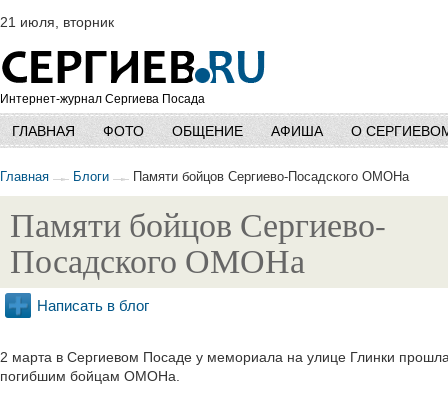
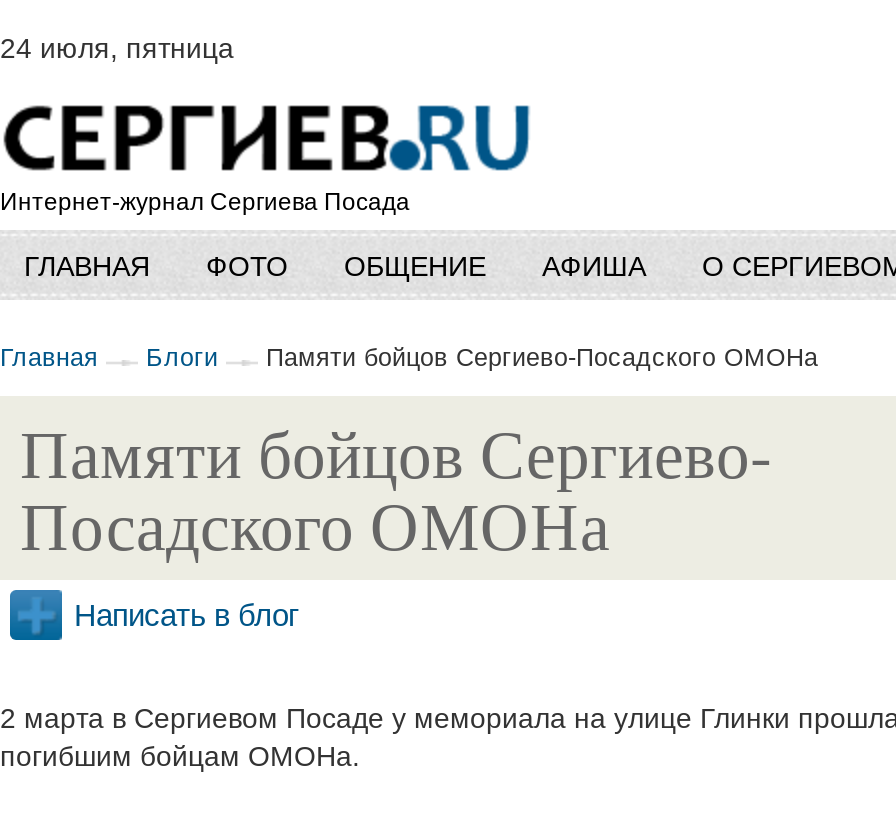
[0,14,114,30] 21 июля, вторник -> [0,32,234,64] 24 июля, пятница

